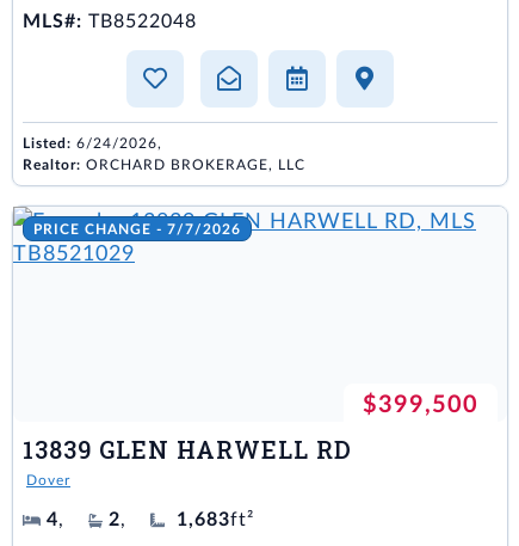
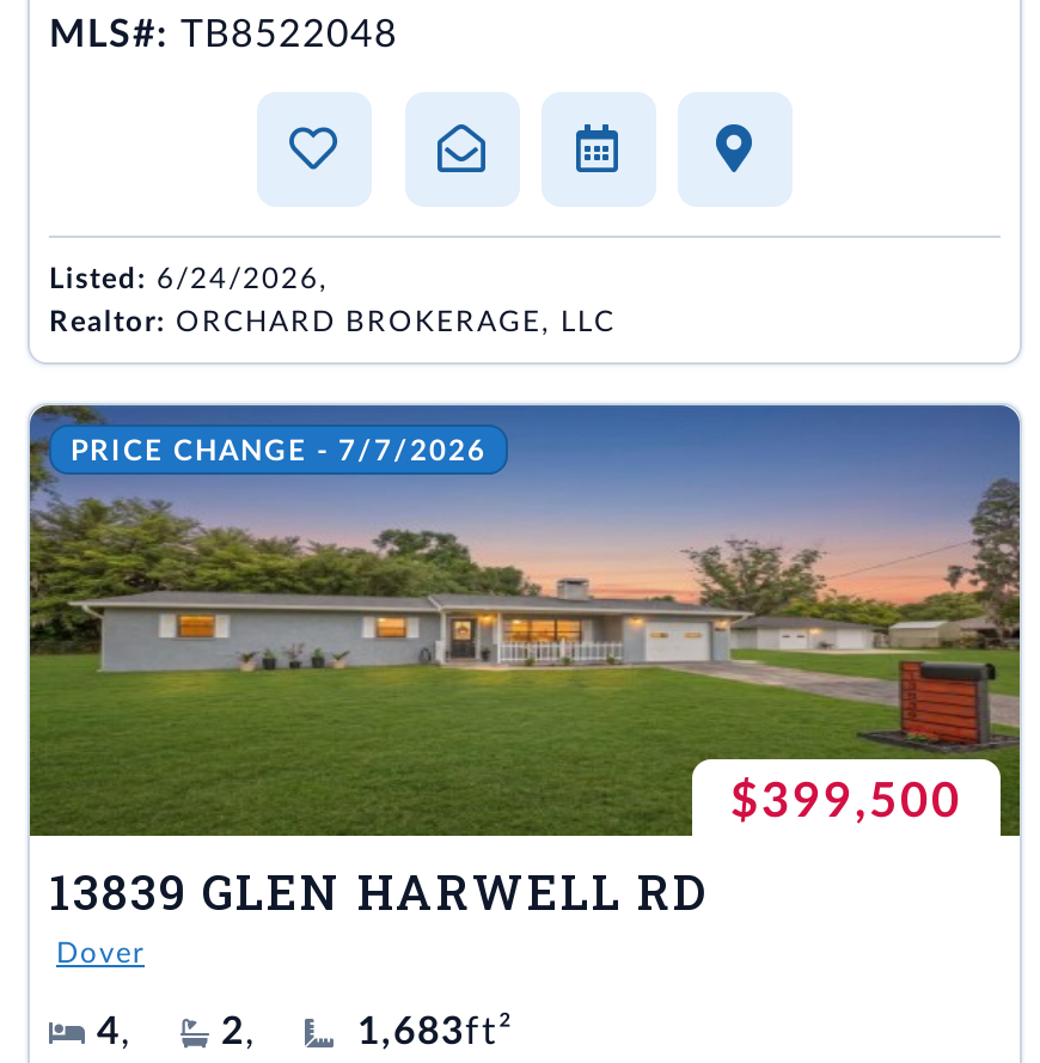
[12,207,507,422] [image] -> [27,403,1022,838] [image]

